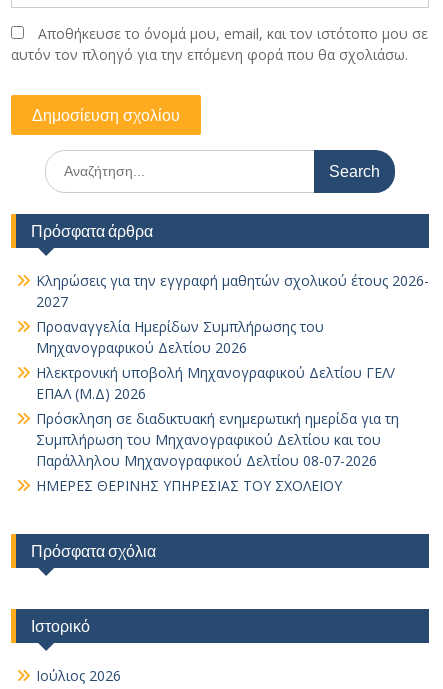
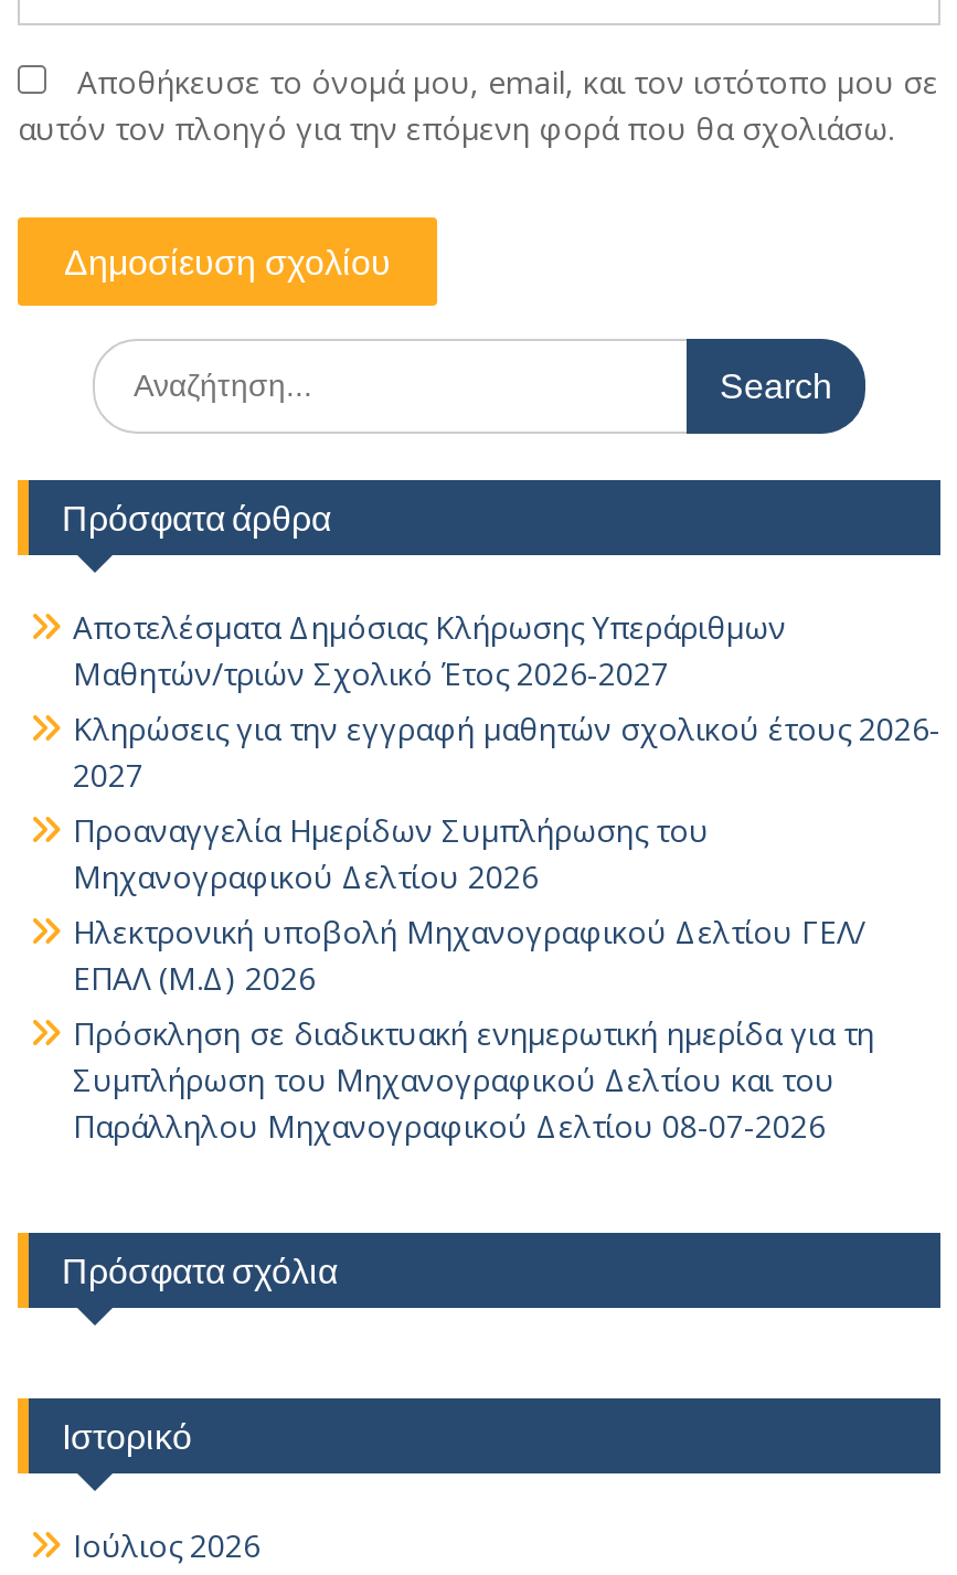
none -> [73,606,786,694] Αποτελέσματα Δημόσιας Κλήρωσης Υπεράριθμων | Μαθητών/τριών Σχολικό Έτος 2026-2027
moved [36,271,429,470] -> [73,707,940,1147]: Κληρώσεις για την εγγραφή μαθητών σχολικού έτους 2026- | 2027 | Προαναγγελία Ημερίδων Συμπλήρωσης του | ... | Συμπλήρωση του Μηχανογραφικού Δελτίου και του | Παράλληλου Μηχανογραφικού Δελτίου 08-07-2026
[36,476,342,495] ΗΜΕΡΕΣ ΘΕΡΙΝΗΣ ΥΠΗΡΕΣΙΑΣ ΤΟΥ ΣΧΟΛΕΙΟΥ -> none

